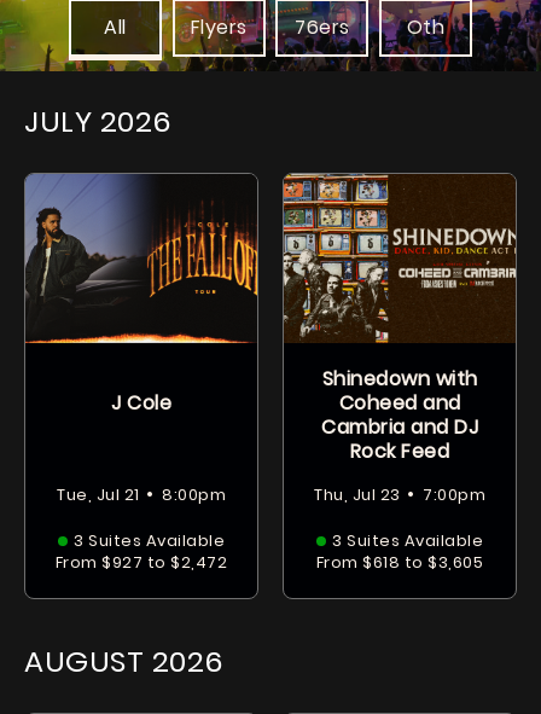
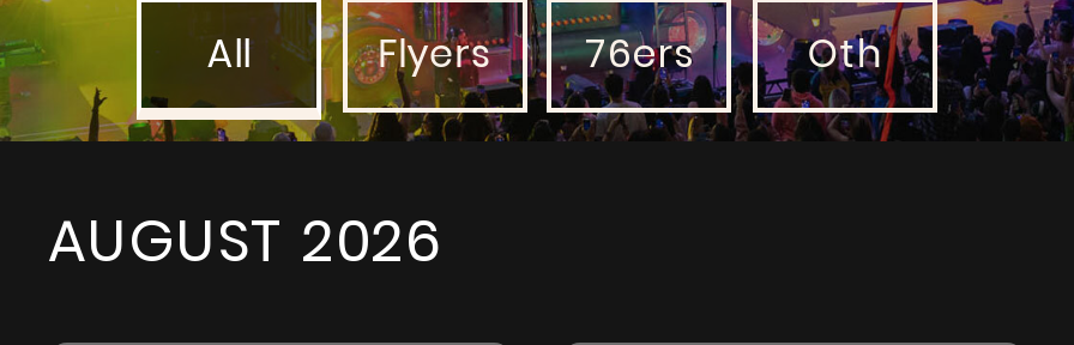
[24,101,172,141] JULY 2026 -> none
[23,173,260,611] [image] | J Cole | Tue, Jul 21 • 8:00pm | 3 Suites Available | From $927 to $2,472 -> none
[281,173,518,610] [image] | Shinedown with | Coheed and | Cambria and DJ | Rock Feed | Thu, Jul 23 • 7:00pm | 3 Suites Available | From $618 to $3,605 -> none

